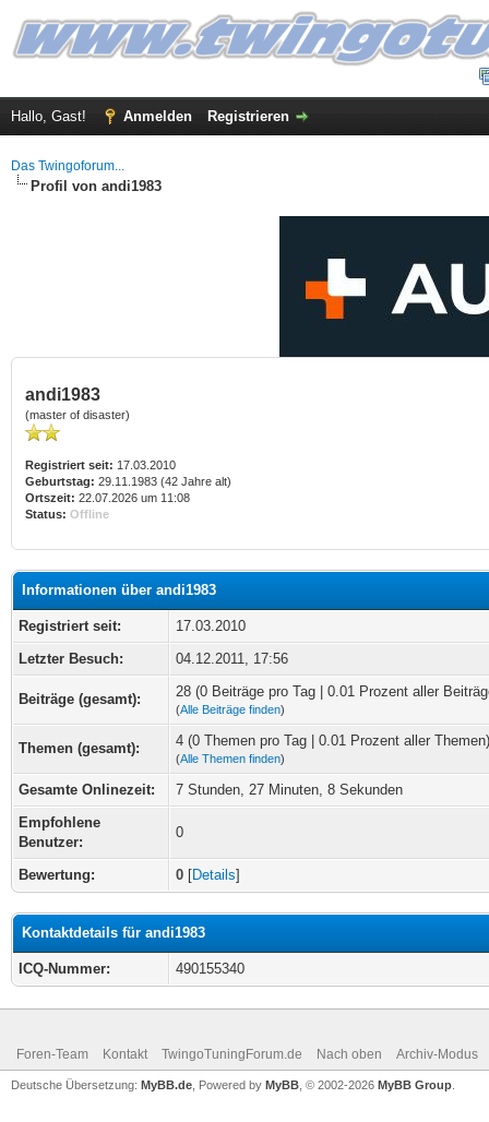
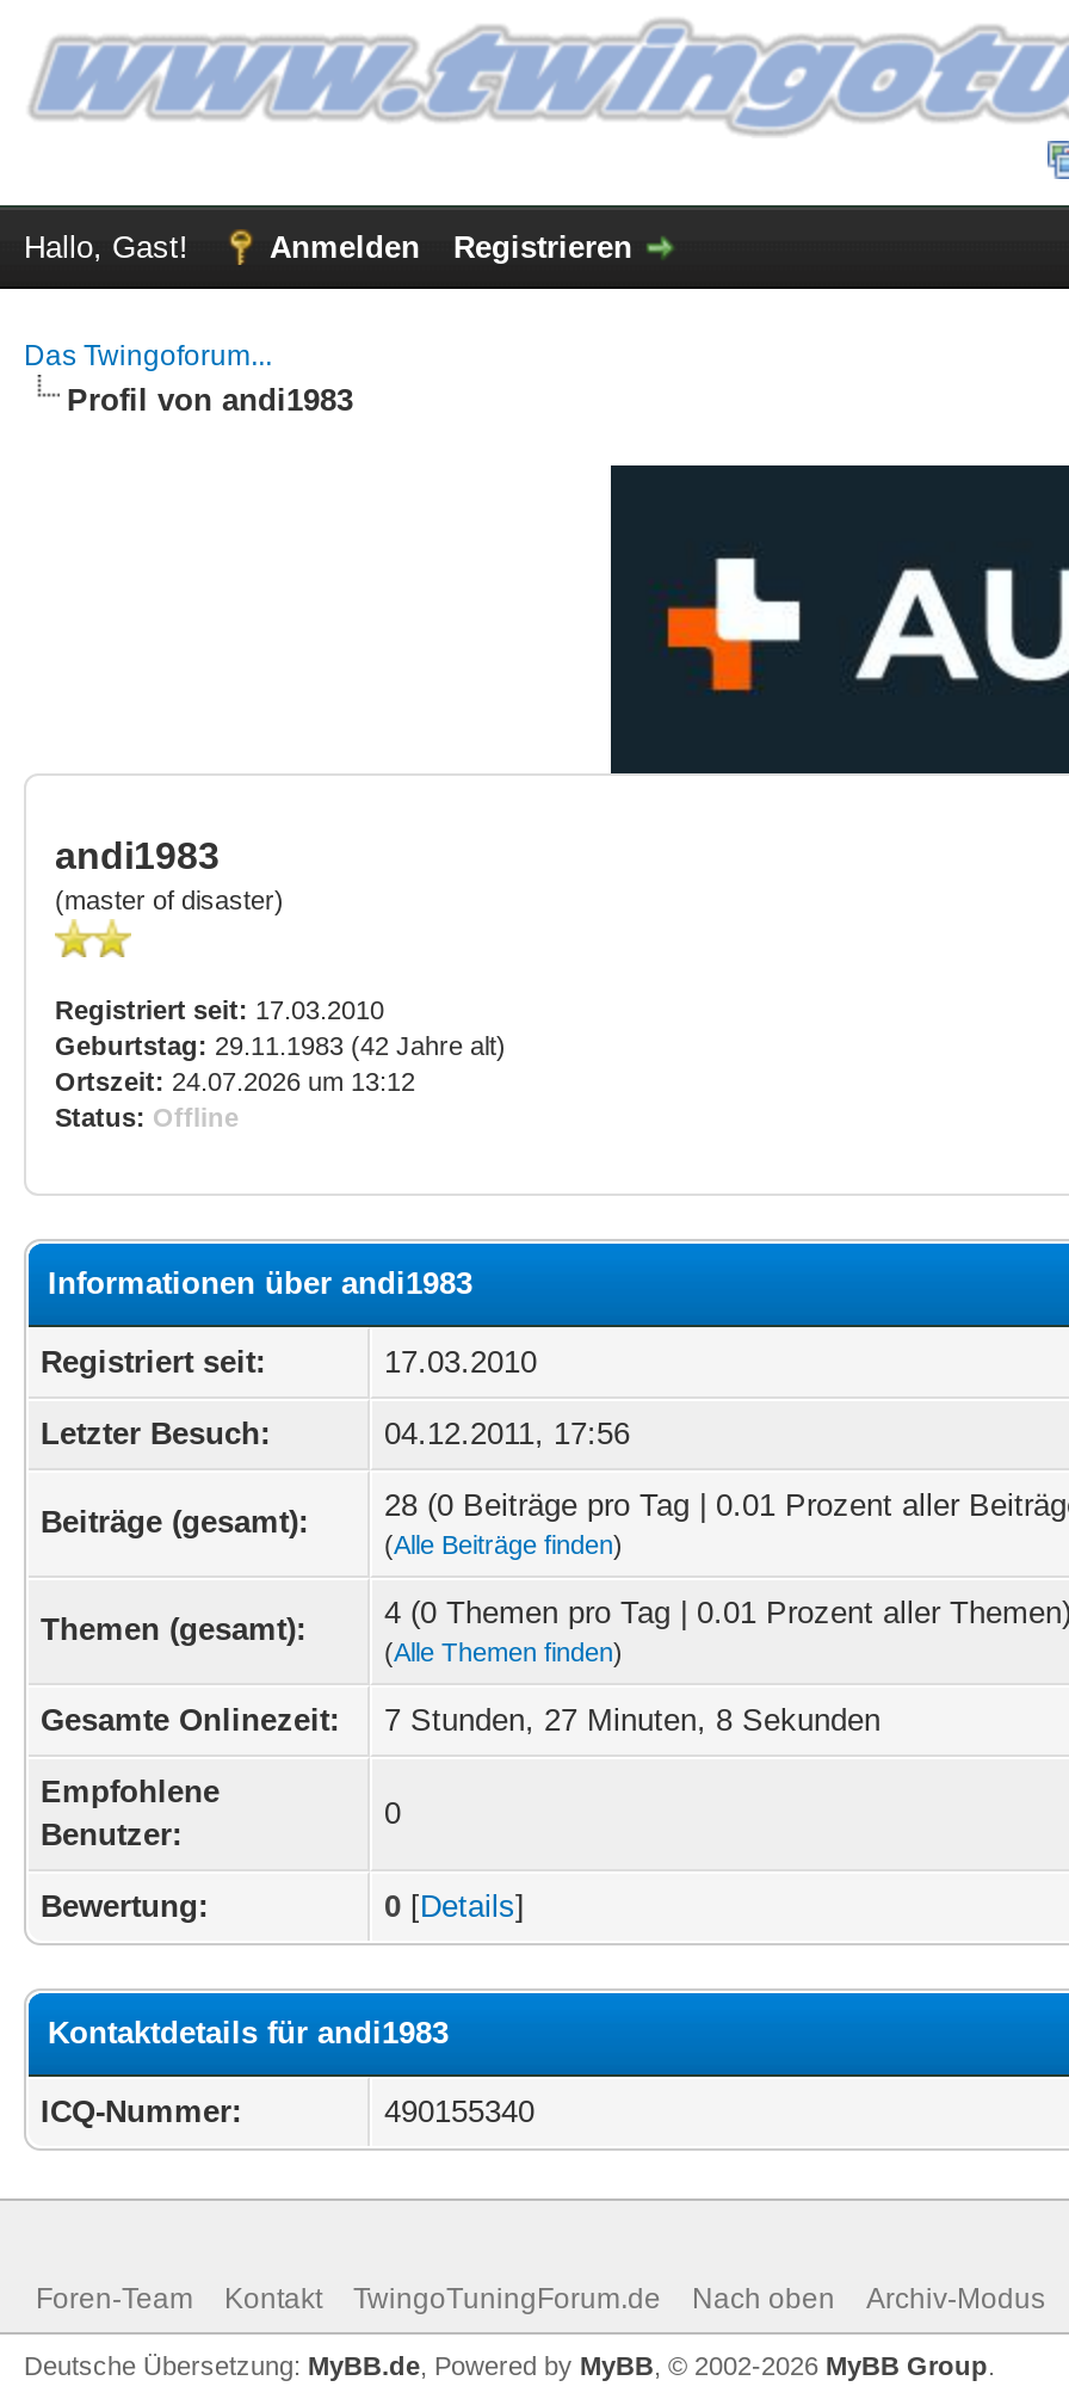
[25,491,190,504] Ortszeit: 22.07.2026 um 11:08 -> [55,1067,415,1096] Ortszeit: 24.07.2026 um 13:12

